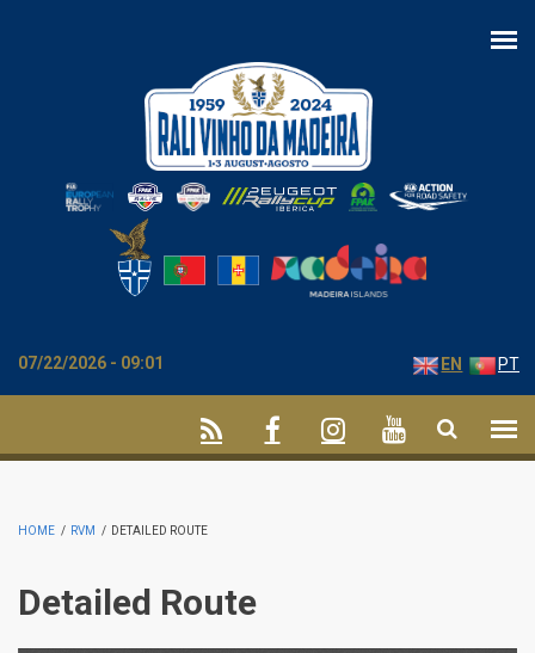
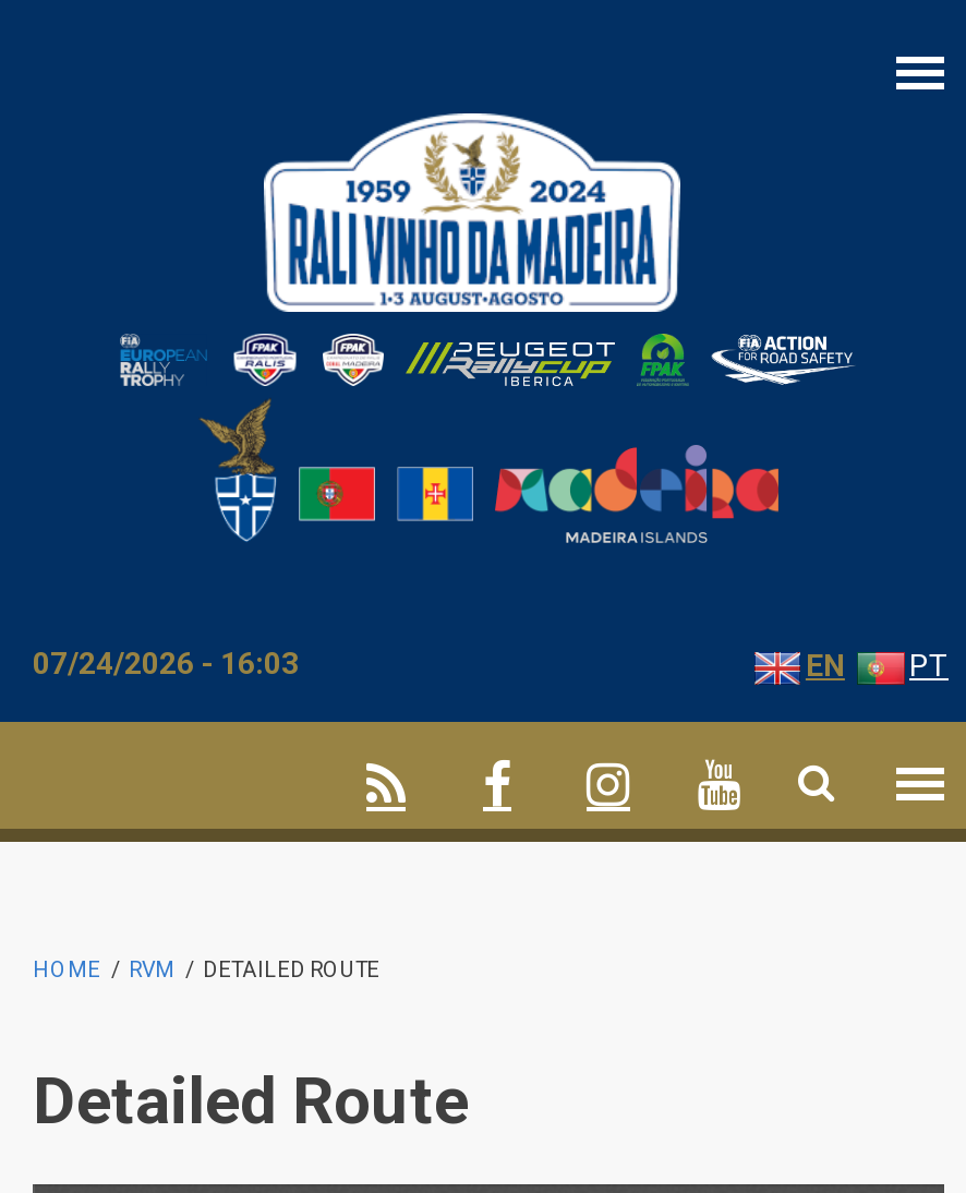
[18,353,164,372] 07/22/2026 - 09:01 -> [33,645,299,680] 07/24/2026 - 16:03

